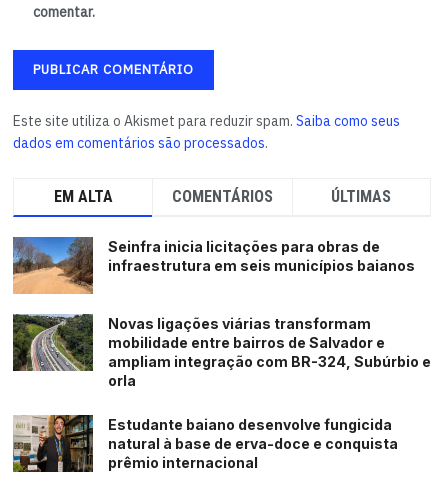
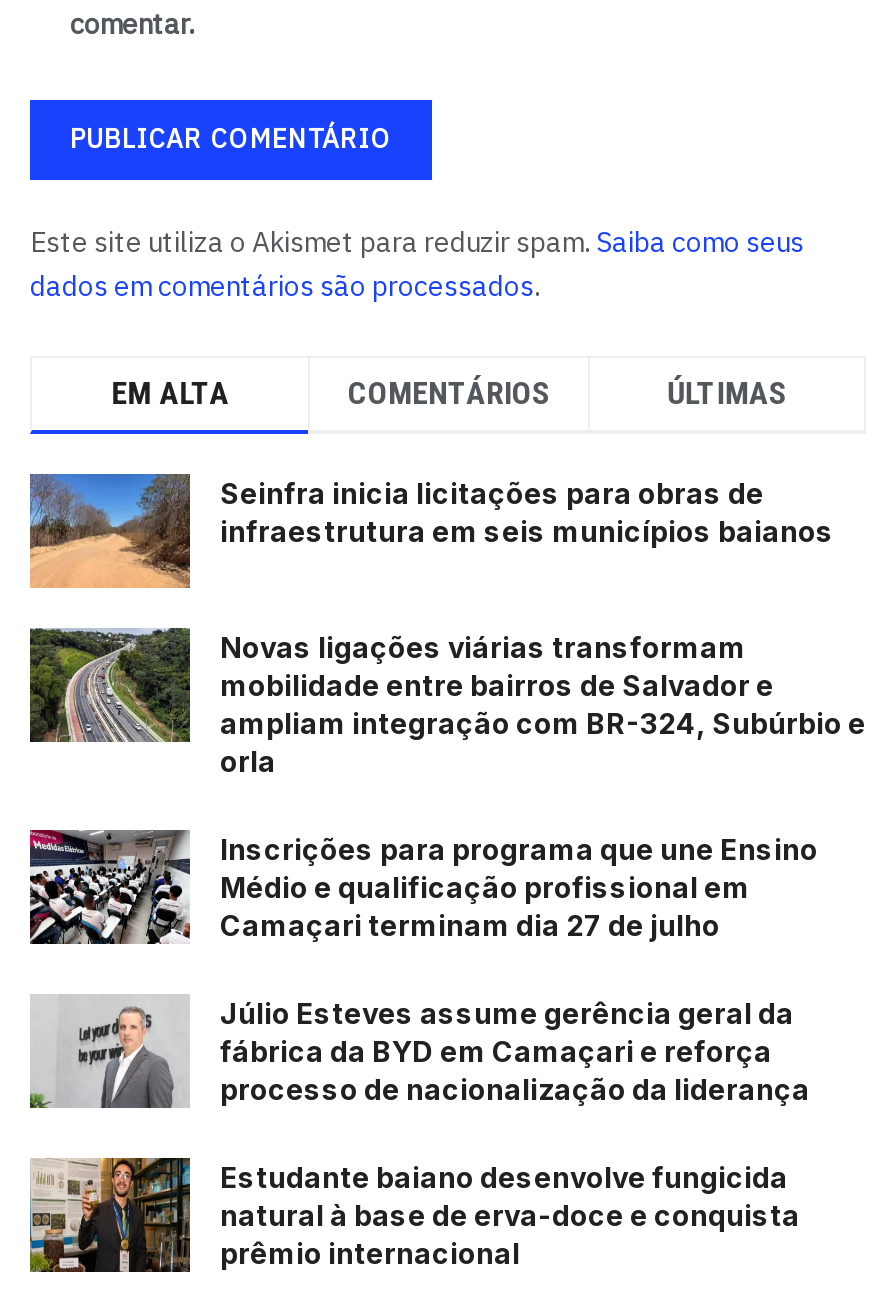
none -> [28,828,818,1106] [image] | Inscrições para programa que une Ensino | Médio e qualificação profissional em | Camaçari terminam dia 27 de julho | Júlio Esteves assume gerência geral da | fábrica da BYD em Camaçari e reforça | processo de nacionalização da liderança
none -> [28,994,190,1110] [image]

